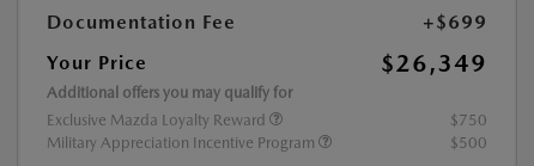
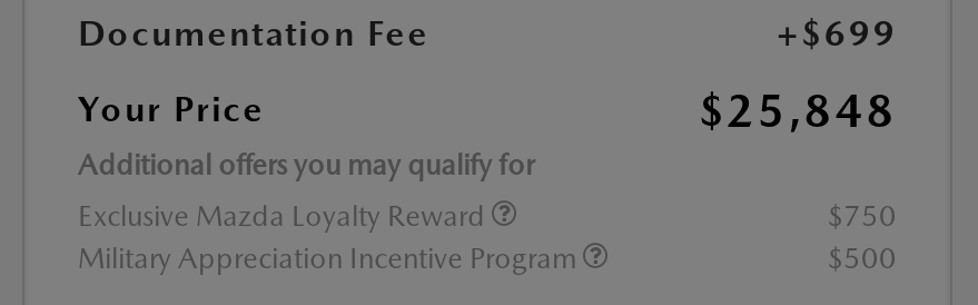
[381,49,487,78] $26,349 -> [699,83,897,137] $25,848

